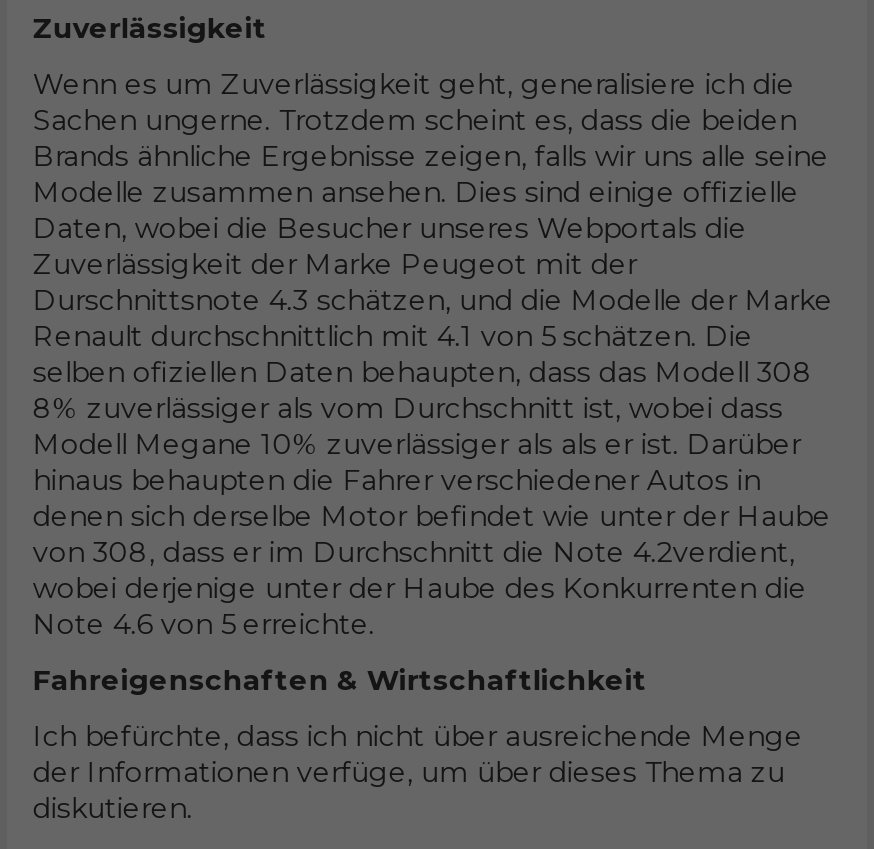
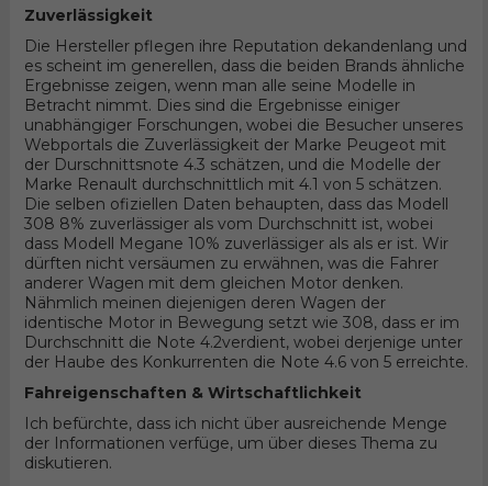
[33,67,833,643] Wenn es um Zuverlässigkeit geht, generalisiere ich die | Sachen ungerne. Trotzdem scheint es, dass die beiden | Brands ähnliche Ergebnisse zeigen, falls wir uns alle seine | Modelle zusammen ansehen. Dies sind einige offizielle | Daten, wobei die Besucher unseres Webportals die | Zuverlässigkeit der Marke Peugeot mit der | Durschnittsnote 4.3 schätzen, und die Modelle der Marke | Renault durchschnittlich mit 4.1 von 5 schätzen. Die | selben ofiziellen Daten behaupten, dass das Modell 308 | 8% zuverlässiger als vom Durchschnitt ist, wobei dass | Modell Megane 10% zuverlässiger als als er ist. Darüber | hinaus behaupten die Fahrer verschiedener Autos in | denen sich derselbe Motor befindet wie unter der Haube | von 308, dass er im Durchschnitt die Note 4.2verdient, | wobei derjenige unter der Haube des Konkurrenten die | Note 4.6 von 5 erreichte. -> [24,37,468,372] Die Hersteller pflegen ihre Reputation dekandenlang und | es scheint im generellen, dass die beiden Brands ähnliche | Ergebnisse zeigen, wenn man alle seine Modelle in | Betracht nimmt. Dies sind die Ergebnisse einiger | unabhängiger Forschungen, wobei die Besucher unseres | Webportals die Zuverlässigkeit der Marke Peugeot mit | der Durschnittsnote 4.3 schätzen, und die Modelle der | Marke Renault durchschnittlich mit 4.1 von 5 schätzen. | Die selben ofiziellen Daten behaupten, dass das Modell | 308 8% zuverlässiger als vom Durchschnitt ist, wobei | dass Modell Megane 10% zuverlässiger als als er ist. Wir | dürften nicht versäumen zu erwähnen, was die Fahrer | anderer Wagen mit dem gleichen Motor denken. | Nähmlich meinen diejenigen deren Wagen der | identische Motor in Bewegung setzt wie 308, dass er im | Durchschnitt die Note 4.2verdient, wobei derjenige unter | der Haube des Konkurrenten die Note 4.6 von 5 erreichte.

